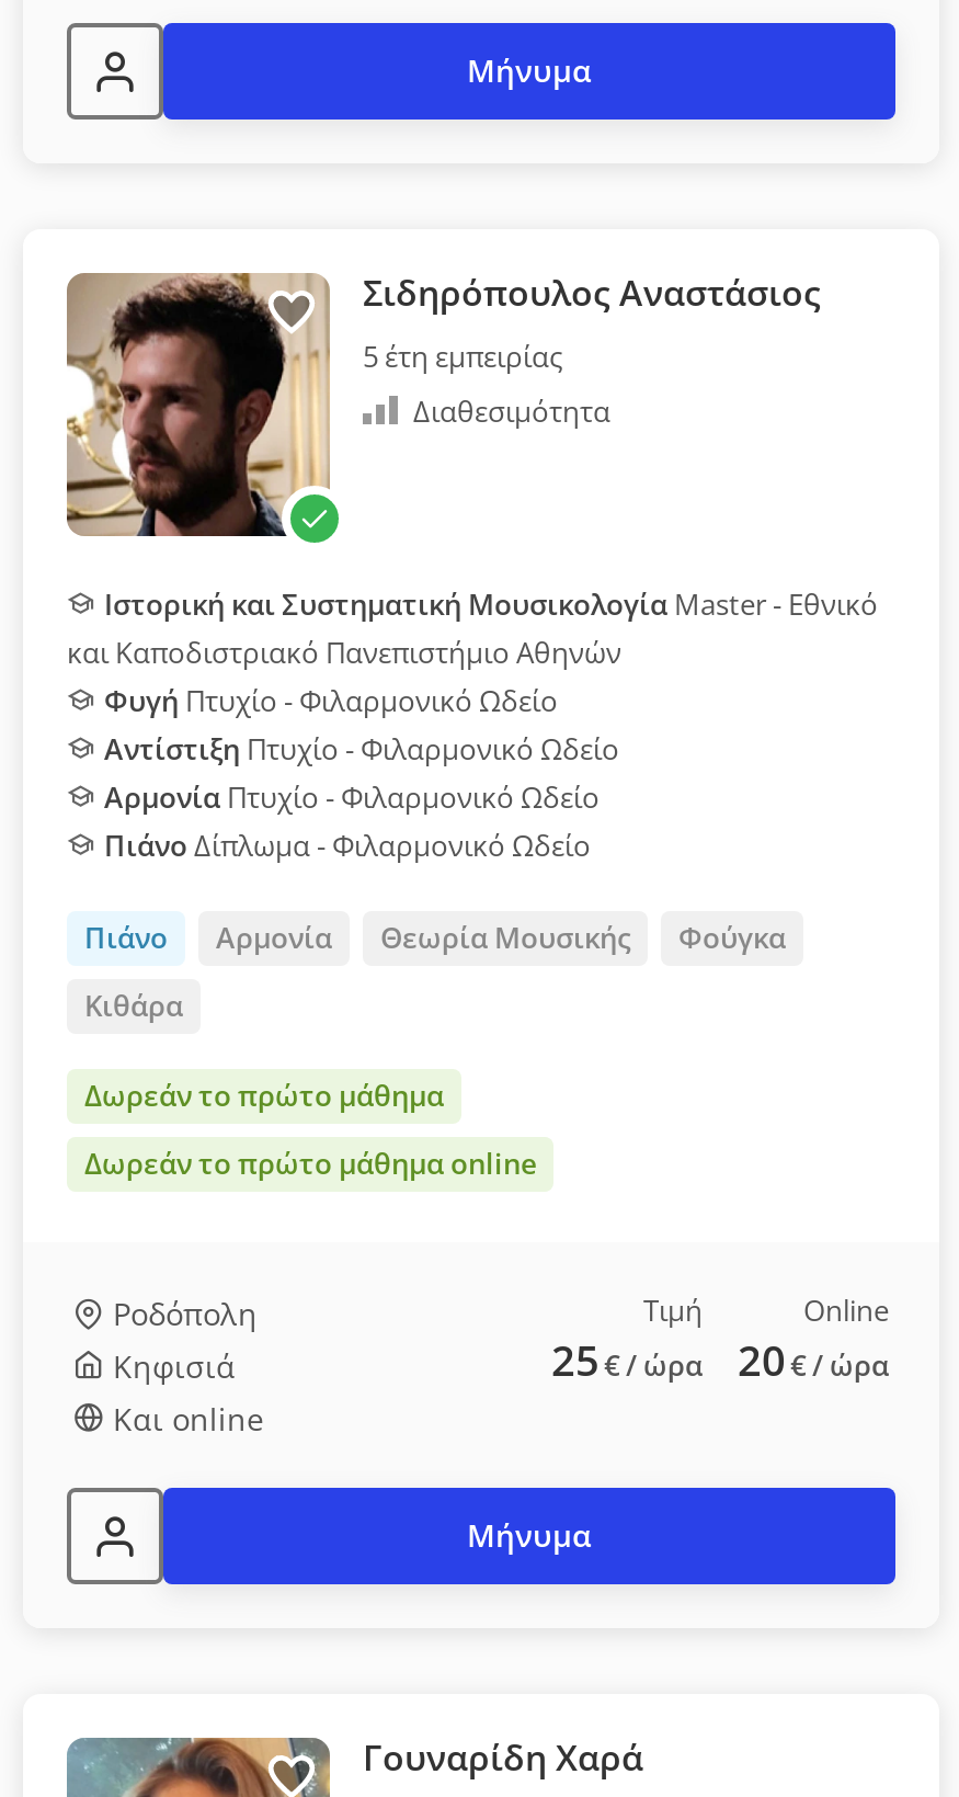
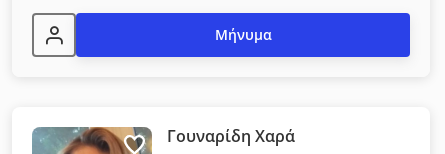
[65,269,821,545] [image] | Σιδηρόπουλος Αναστάσιος | 5 έτη εμπειρίας | Διαθεσιμότητα -> none
[67,584,878,1183] Ιστορική και Συστηματική Μουσικολογία Master - Εθνικό | και Καποδιστριακό Πανεπιστήμιο Αθηνών | Φυγή Πτυχίο - Φιλαρμονικό Ωδείο | Αντίστιξη Πτυχίο - Φιλαρμονικό Ωδείο | Αρμονία Πτυχίο - Φιλαρμονικό Ωδείο | Πιάνο Δίπλωμα - Φιλαρμονικό Ωδείο | Πιάνο | Αρμονία | Θεωρία Μουσικής | Φούγκα | Κιθάρα | Δωρεάν το πρώτο μάθημα | Δωρεάν το πρώτο μάθημα online -> none
[104,1292,264,1438] Ροδόπολη | Κηφισιά | Και online -> none
[467,1290,889,1556] Online | 20 € / ώρα | Μήνυμα -> none
[551,1290,703,1389] Τιμή | 25 € / ώρα -> none

